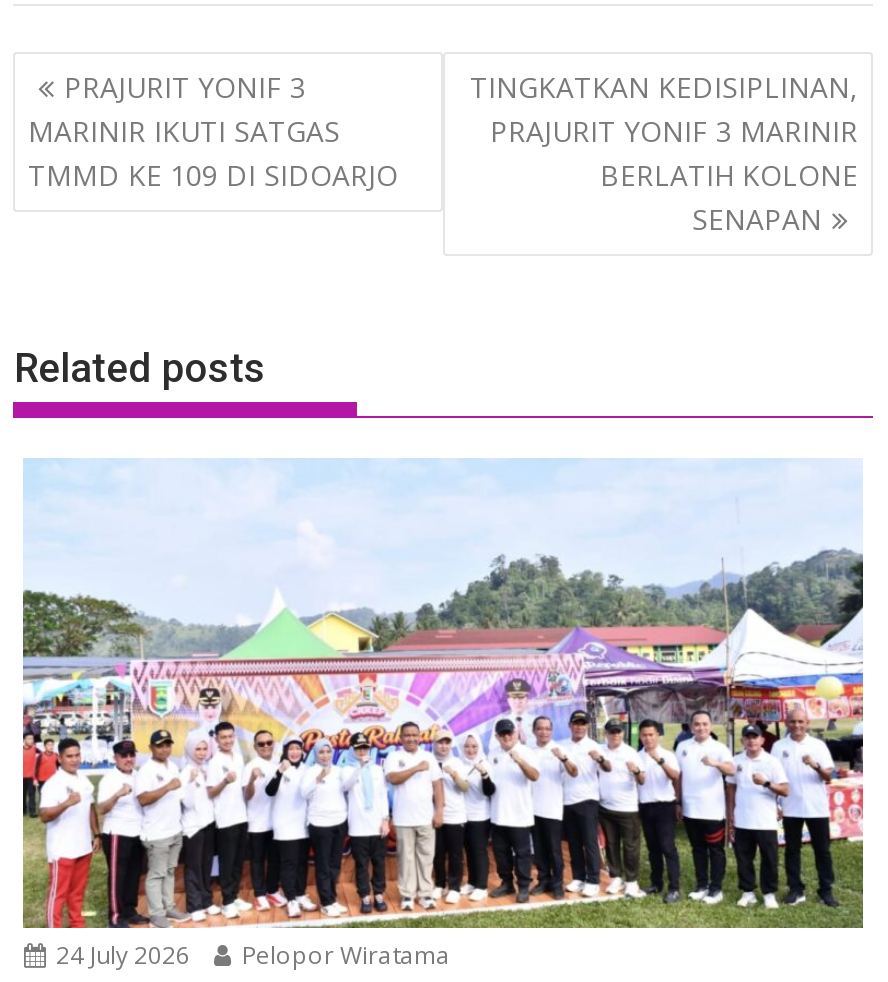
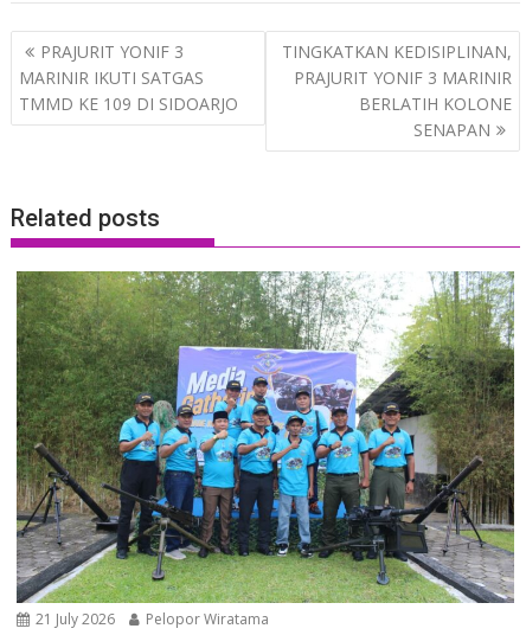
[21,458,865,973] [image] | 24 July 2026 Pelopor Wiratama -> [15,270,515,629] [image] | 21 July 2026 Pelopor Wiratama

